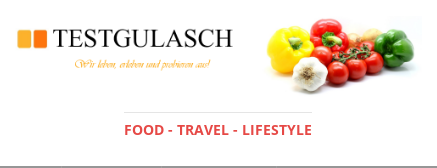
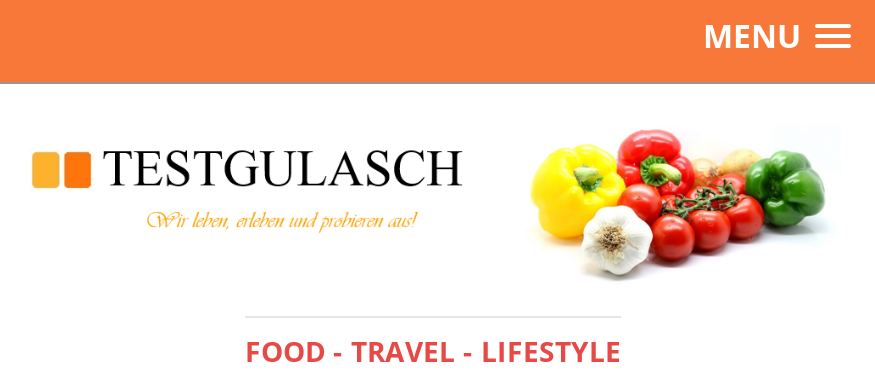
none -> [703,14,801,58] MENU

